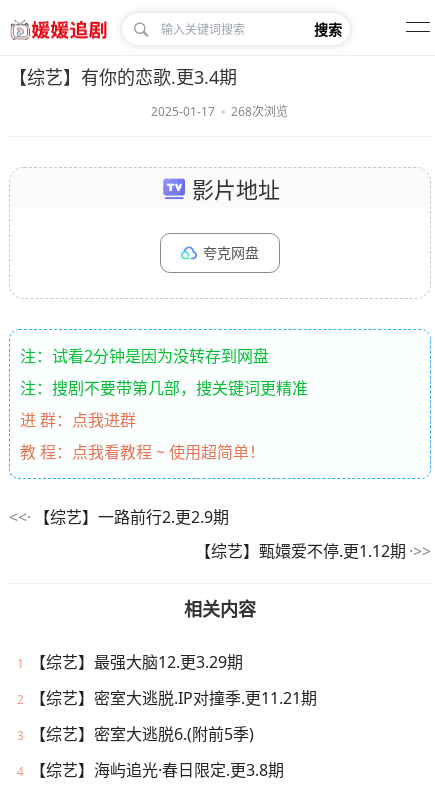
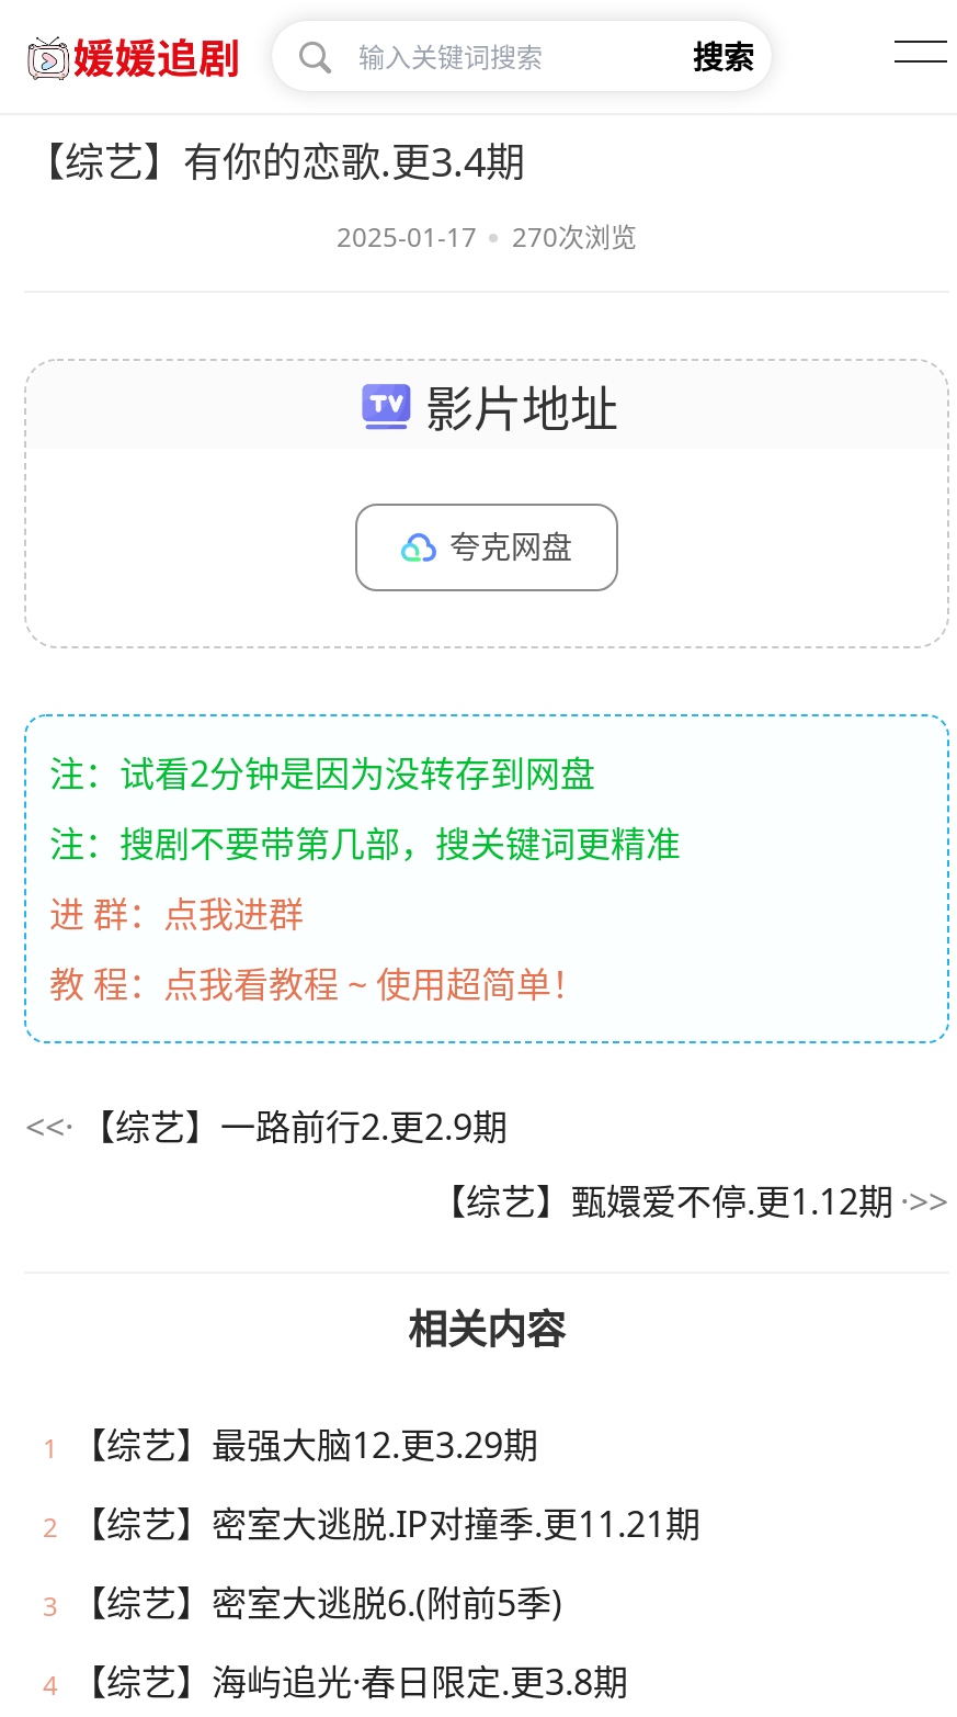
[151,103,288,120] 2025-01-17 268次浏览 -> [337,218,637,256] 2025-01-17 270次浏览

